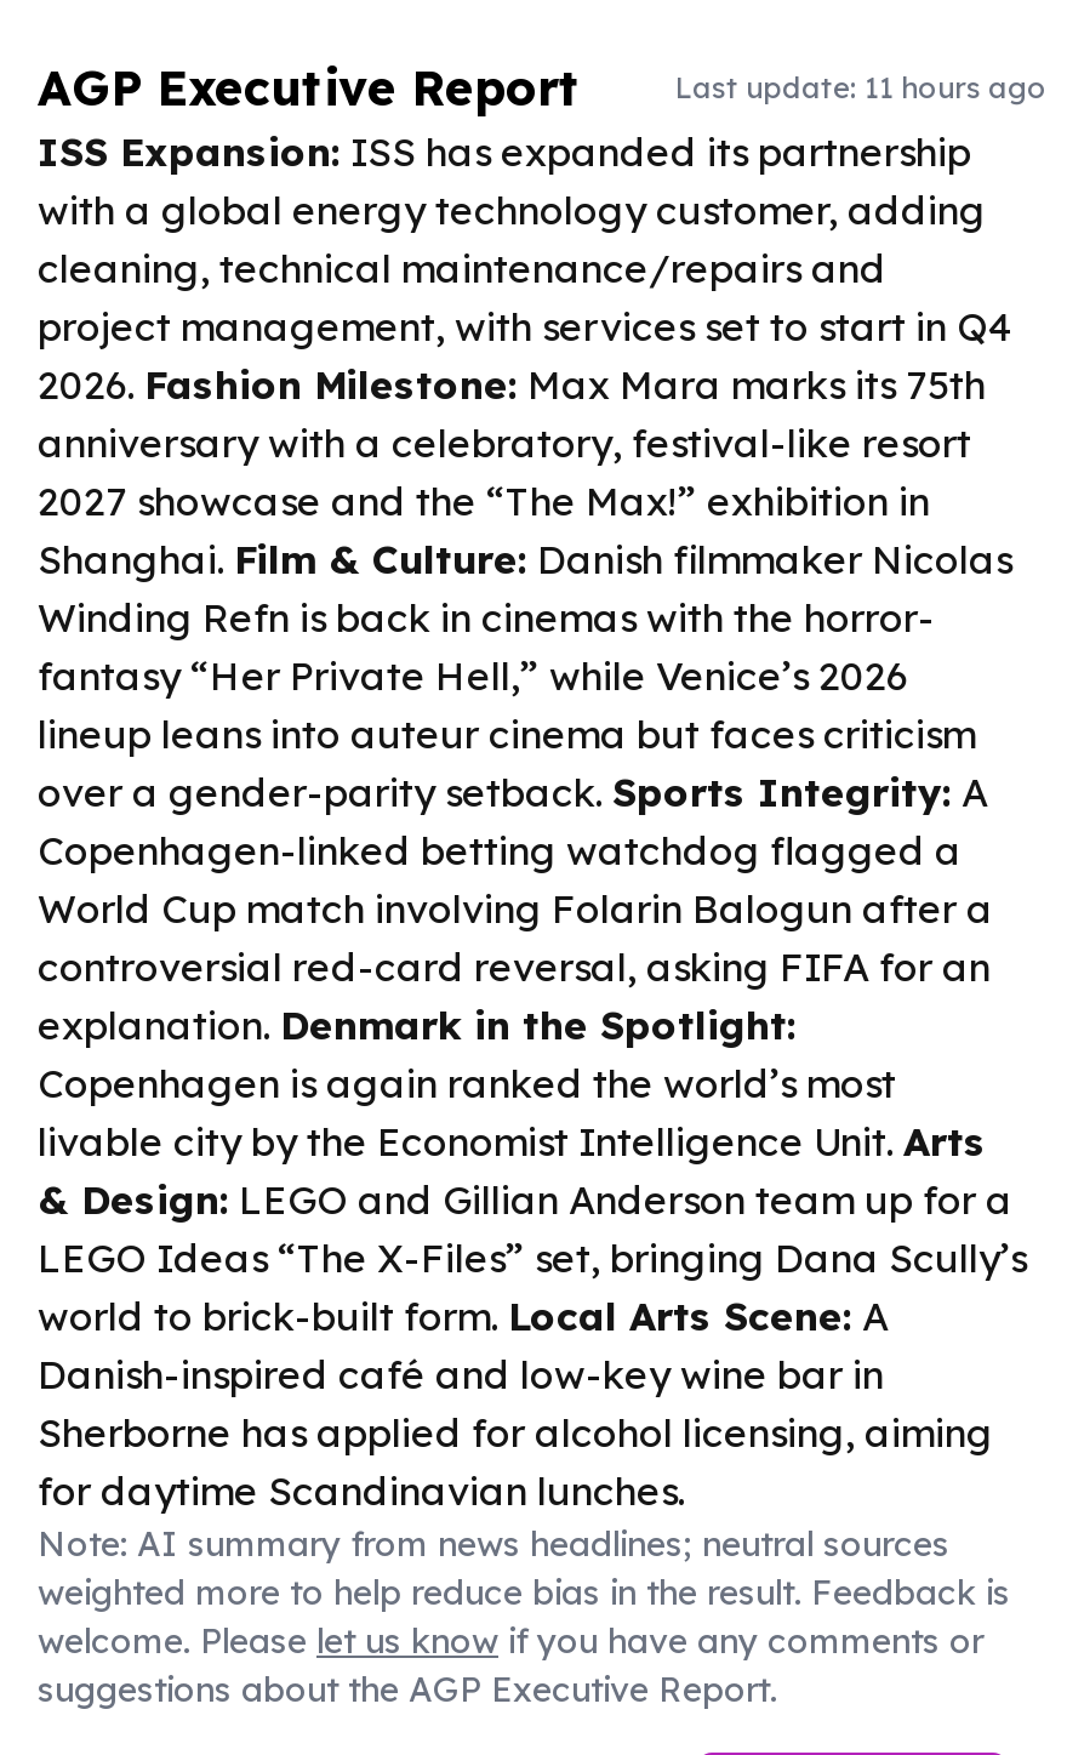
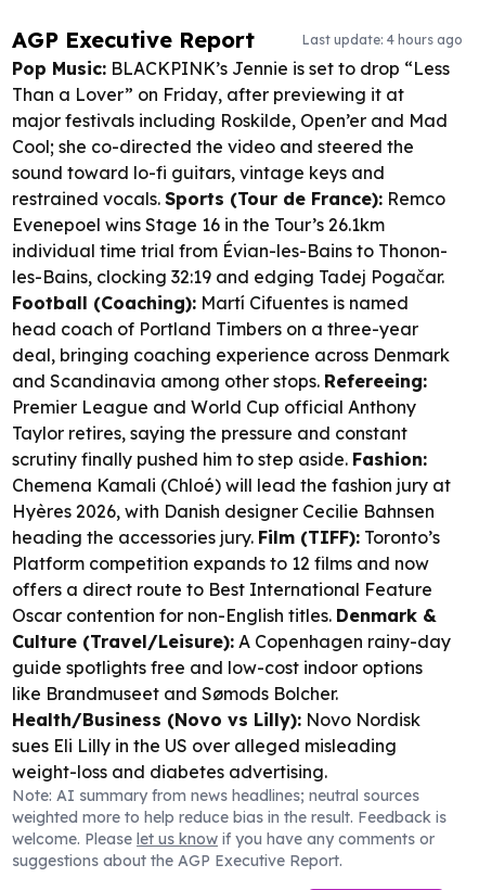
[38,69,1046,1515] Last update: 11 hours ago | ISS Expansion: ISS has expanded its partnership | with a global energy technology customer, adding | cleaning, technical maintenance/repairs and | project management, with services set to start in Q4 | 2026. Fashion Milestone: Max Mara marks its 75th | anniversary with a celebratory, festival-like resort | 2027 showcase and the “The Max!” exhibition in | Shanghai. Film & Culture: Danish filmmaker Nicolas | Winding Refn is back in cinemas with the horror- | fantasy “Her Private Hell,” while Venice’s 2026 | lineup leans into auteur cinema but faces criticism | over a gender-parity setback. Sports Integrity: A | Copenhagen-linked betting watchdog flagged a | World Cup match involving Folarin Balogun after a | controversial red-card reversal, asking FIFA for an | explanation. Denmark in the Spotlight: | Copenhagen is again ranked the world’s most | livable city by the Economist Intelligence Unit. Arts | & Design: LEGO and Gillian Anderson team up for a | LEGO Ideas “The X-Files” set, bringing Dana Scully’s | world to brick-built form. Local Arts Scene: A | Danish-inspired café and low-key wine bar in | Sherborne has applied for alcohol licensing, aiming | for daytime Scandinavian lunches. -> [12,31,463,783] Last update: 4 hours ago | Pop Music: BLACKPINK’s Jennie is set to drop “Less | Than a Lover” on Friday, after previewing it at | major festivals including Roskilde, Open’er and Mad | Cool; she co-directed the video and steered the | sound toward lo-fi guitars, vintage keys and | restrained vocals. Sports (Tour de France): Remco | Evenepoel wins Stage 16 in the Tour’s 26.1km | individual time trial from Évian-les-Bains to Thonon- | les-Bains, clocking 32:19 and edging Tadej Pogačar. | Football (Coaching): Martí Cifuentes is named | head coach of Portland Timbers on a three-year | deal, bringing coaching experience across Denmark | and Scandinavia among other stops. Refereeing: | Premier League and World Cup official Anthony | Taylor retires, saying the pressure and constant | scrutiny finally pushed him to step aside. Fashion: | Chemena Kamali (Chloé) will lead the fashion jury at | Hyères 2026, with Danish designer Cecilie Bahnsen | heading the accessories jury. Film (TIFF): Toronto’s | Platform competition expands to 12 films and now | offers a direct route to Best International Feature | Oscar contention for non-English titles. Denmark & | Culture (Travel/Leisure): A Copenhagen rainy-day | guide spotlights free and low-cost indoor options | like Brandmuseet and Sømods Bolcher. | Health/Business (Novo vs Lilly): Novo Nordisk | sues Eli Lilly in the US over alleged misleading | weight-loss and diabetes advertising.

